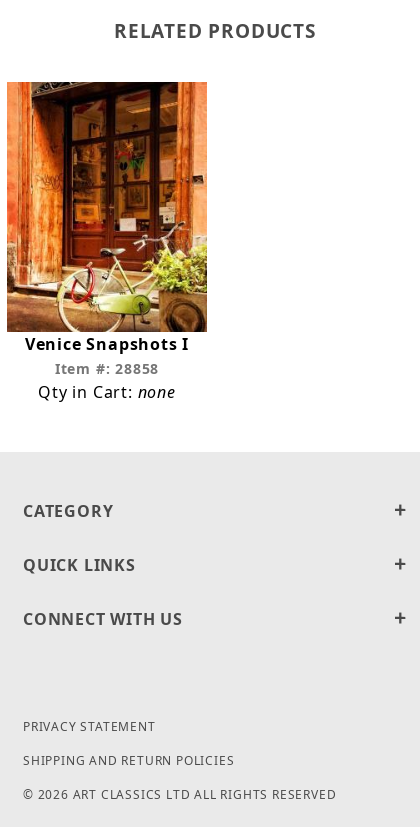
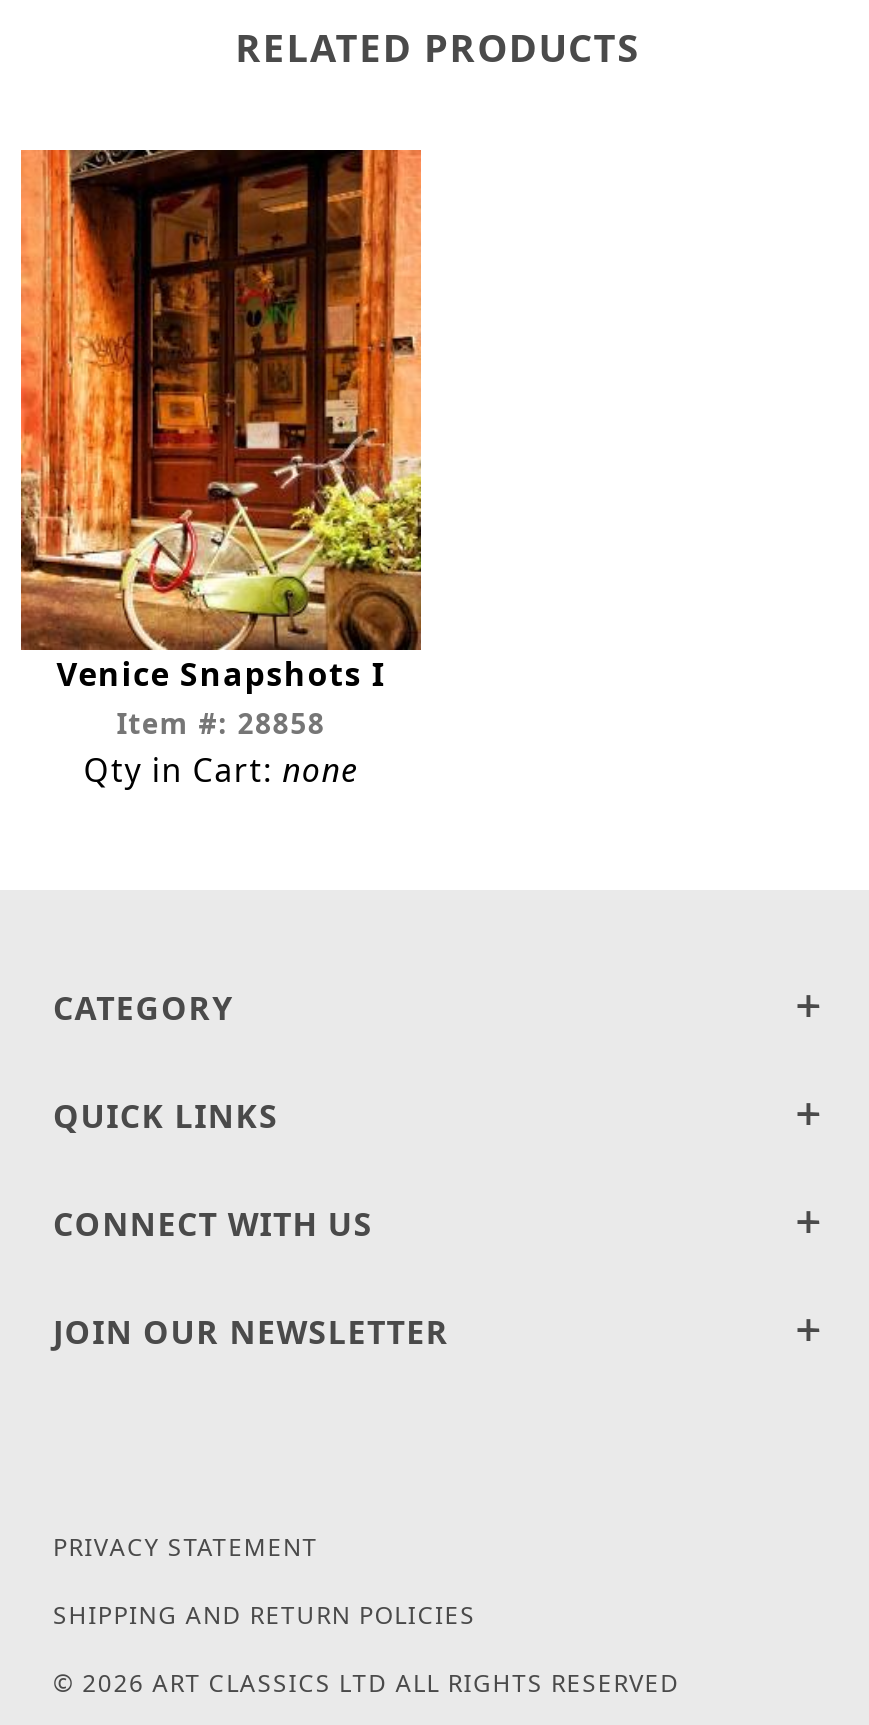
none -> [53,1310,449,1354] JOIN OUR NEWSLETTER

